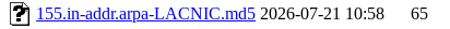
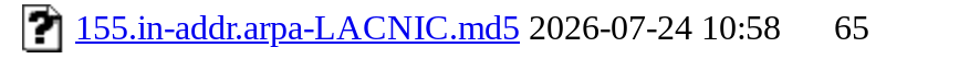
[36,5,384,23] 155.in-addr.arpa-LACNIC.md5 2026-07-21 10:58 -> [75,10,781,47] 155.in-addr.arpa-LACNIC.md5 2026-07-24 10:58

